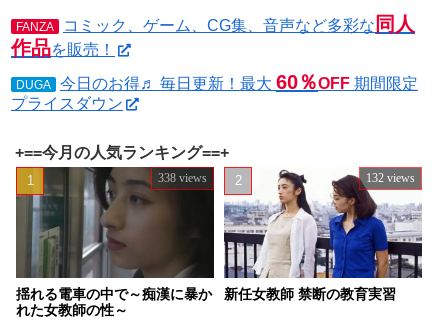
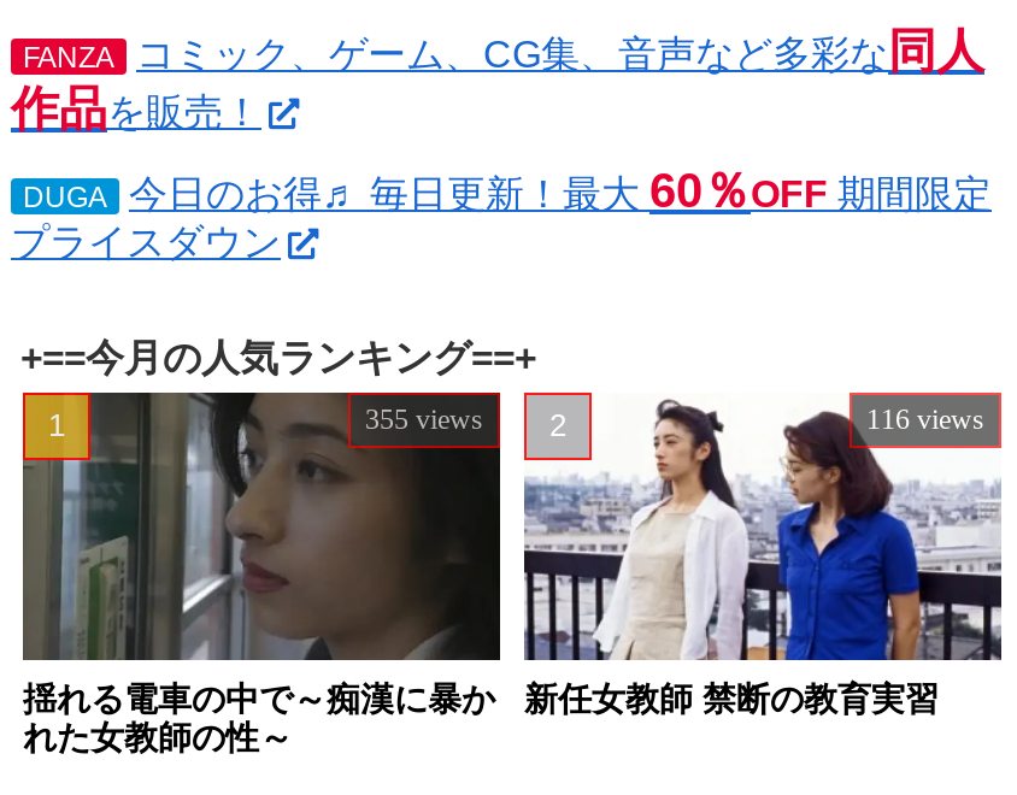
[158,171,207,185] 338 views -> [365,404,483,438] 355 views
[366,171,415,185] 132 views -> [866,404,984,438] 116 views

